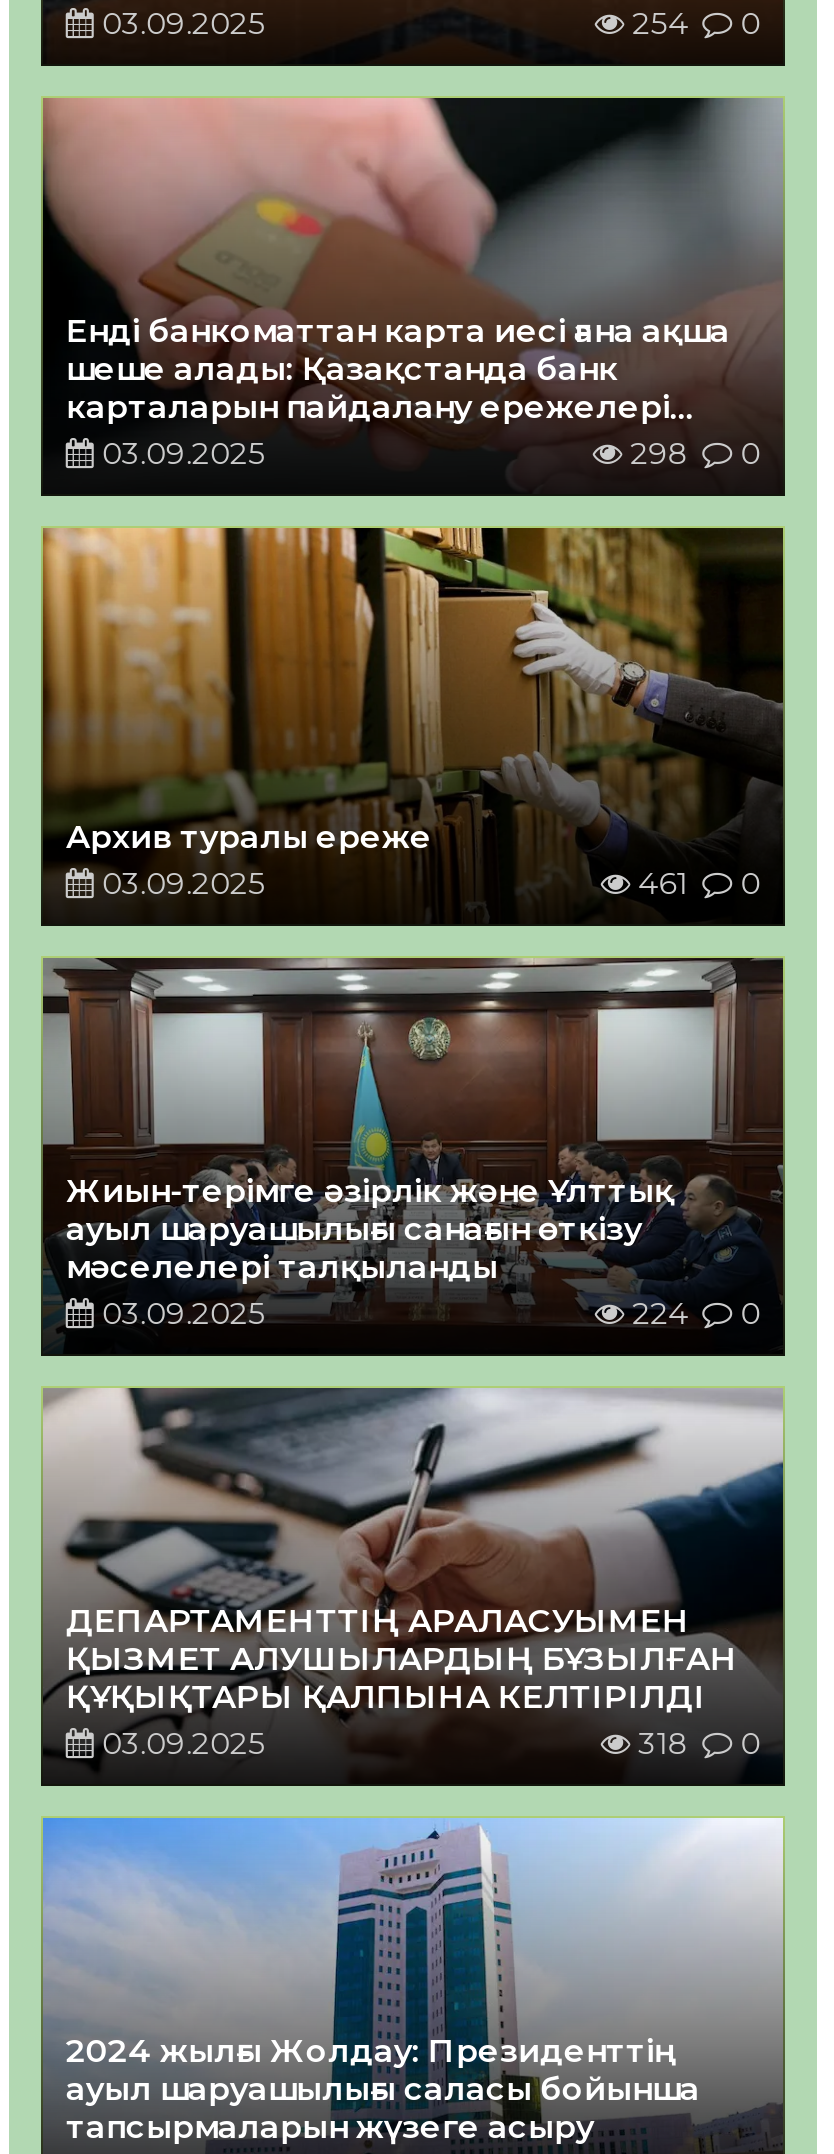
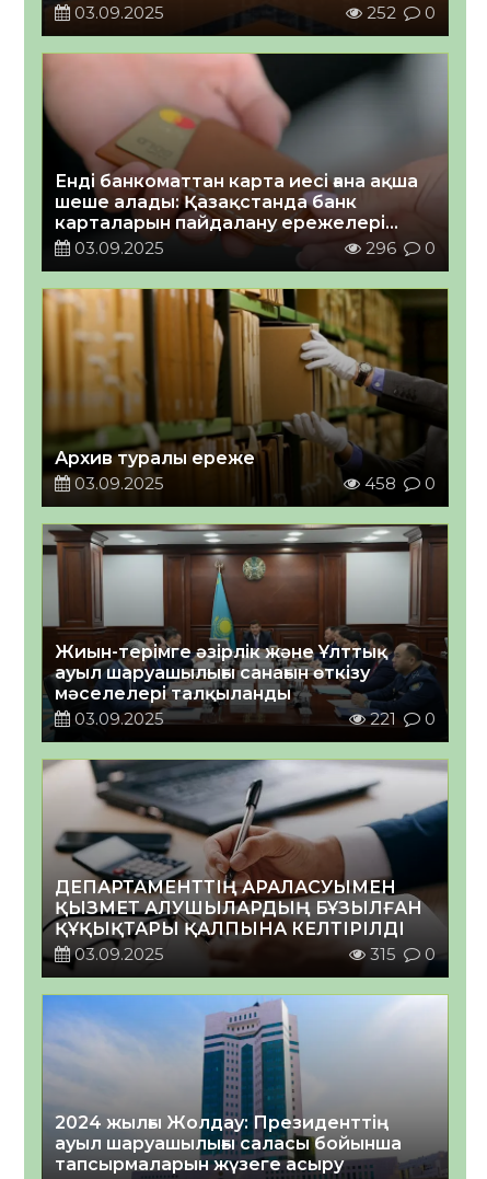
[624,5,760,43] 254 0 -> [362,3,435,23] 252 0
[622,435,760,473] 298 0 -> [361,238,435,259] 296 0
[630,865,760,903] 461 0 -> [360,473,435,494] 458 0
[624,1295,760,1333] 224 0 -> [365,709,435,730] 221 0
[630,1725,760,1763] 318 0 -> [365,944,435,965] 315 0

